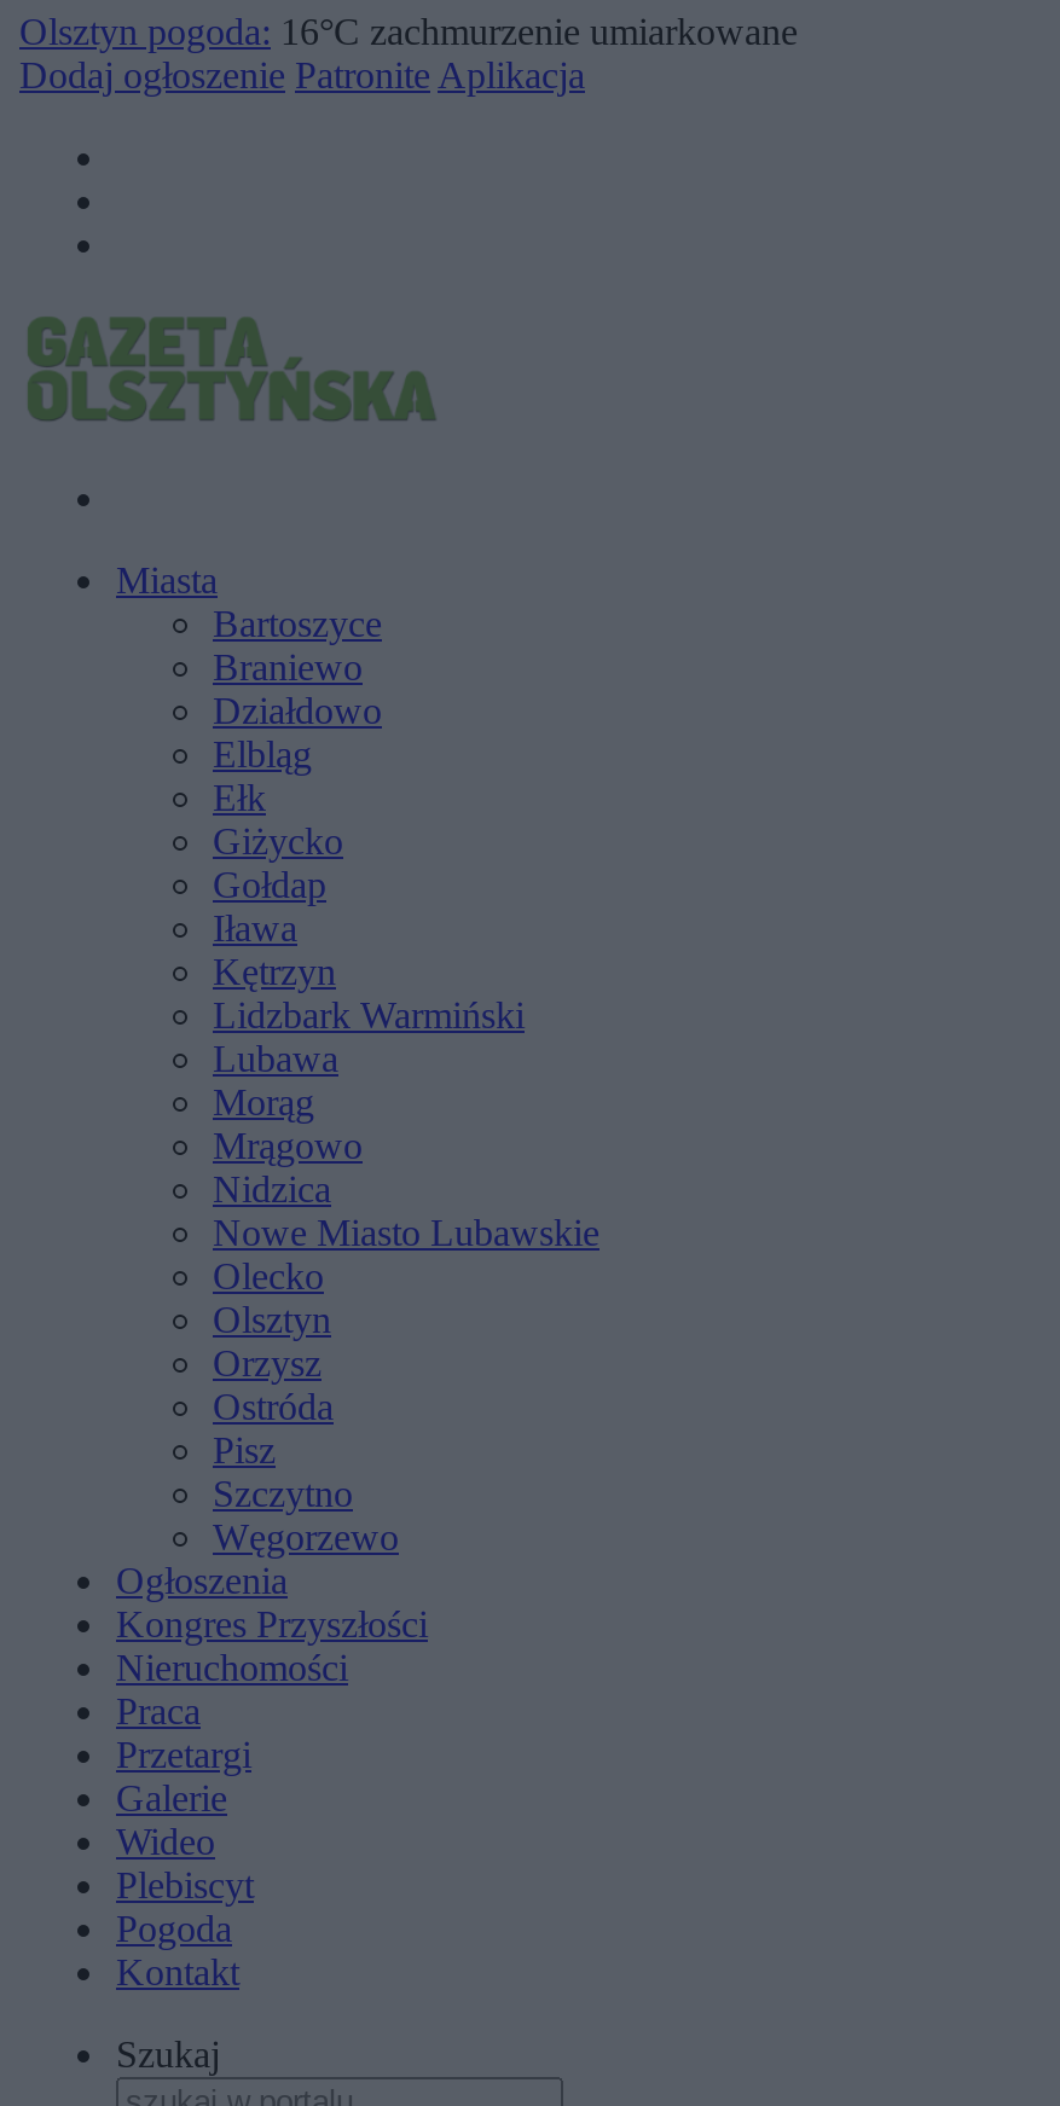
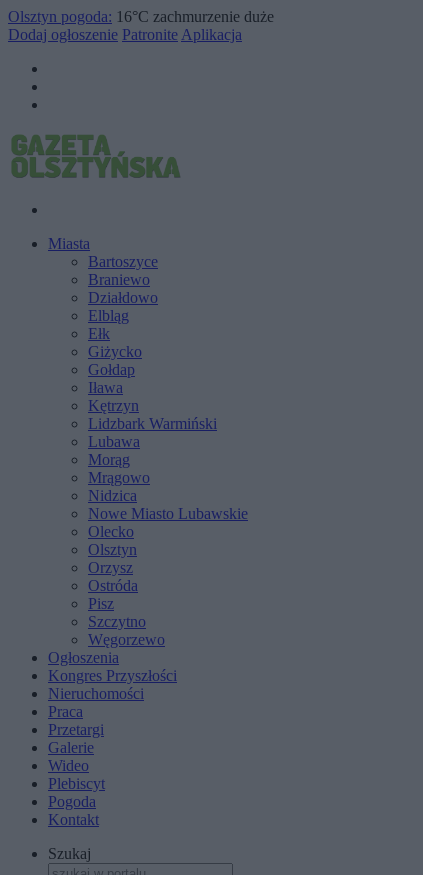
[19,11,798,52] Olsztyn pogoda: 16°C zachmurzenie umiarkowane -> [8,8,274,25] Olsztyn pogoda: 16°C zachmurzenie duże

